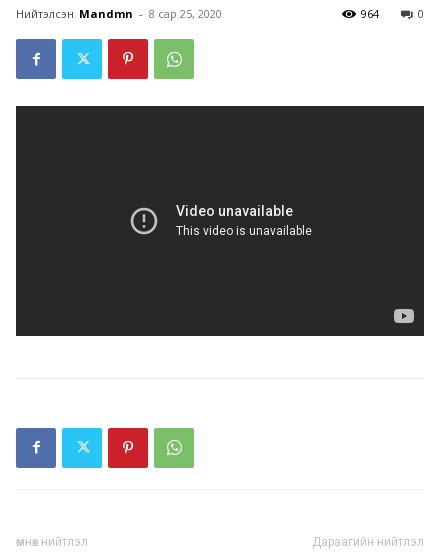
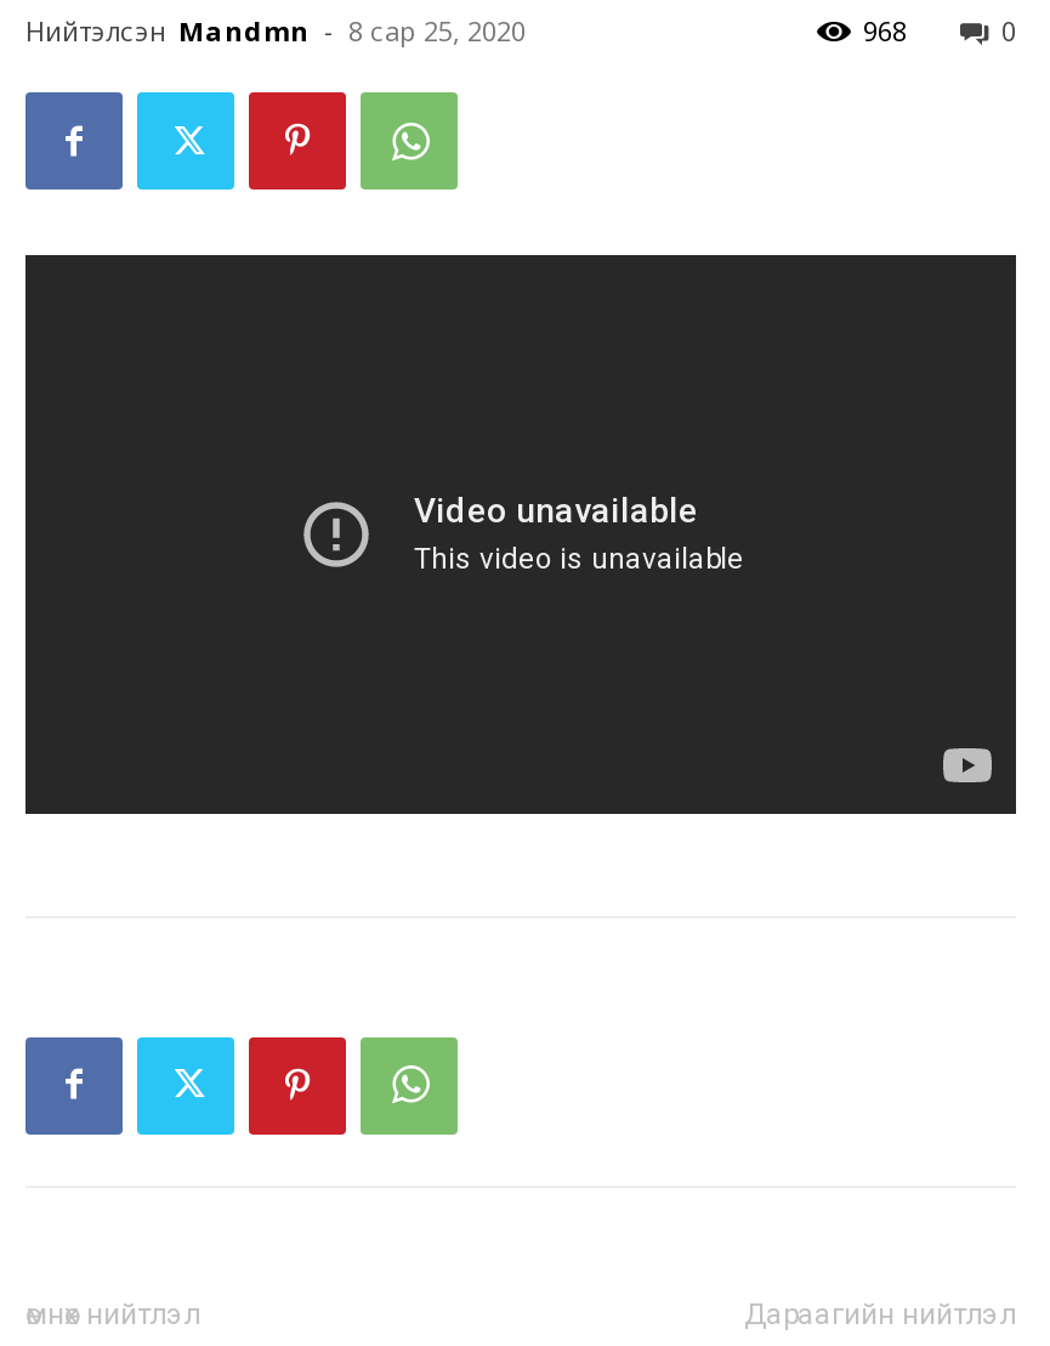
[361,6,379,21] 964 -> [863,12,907,49] 968

